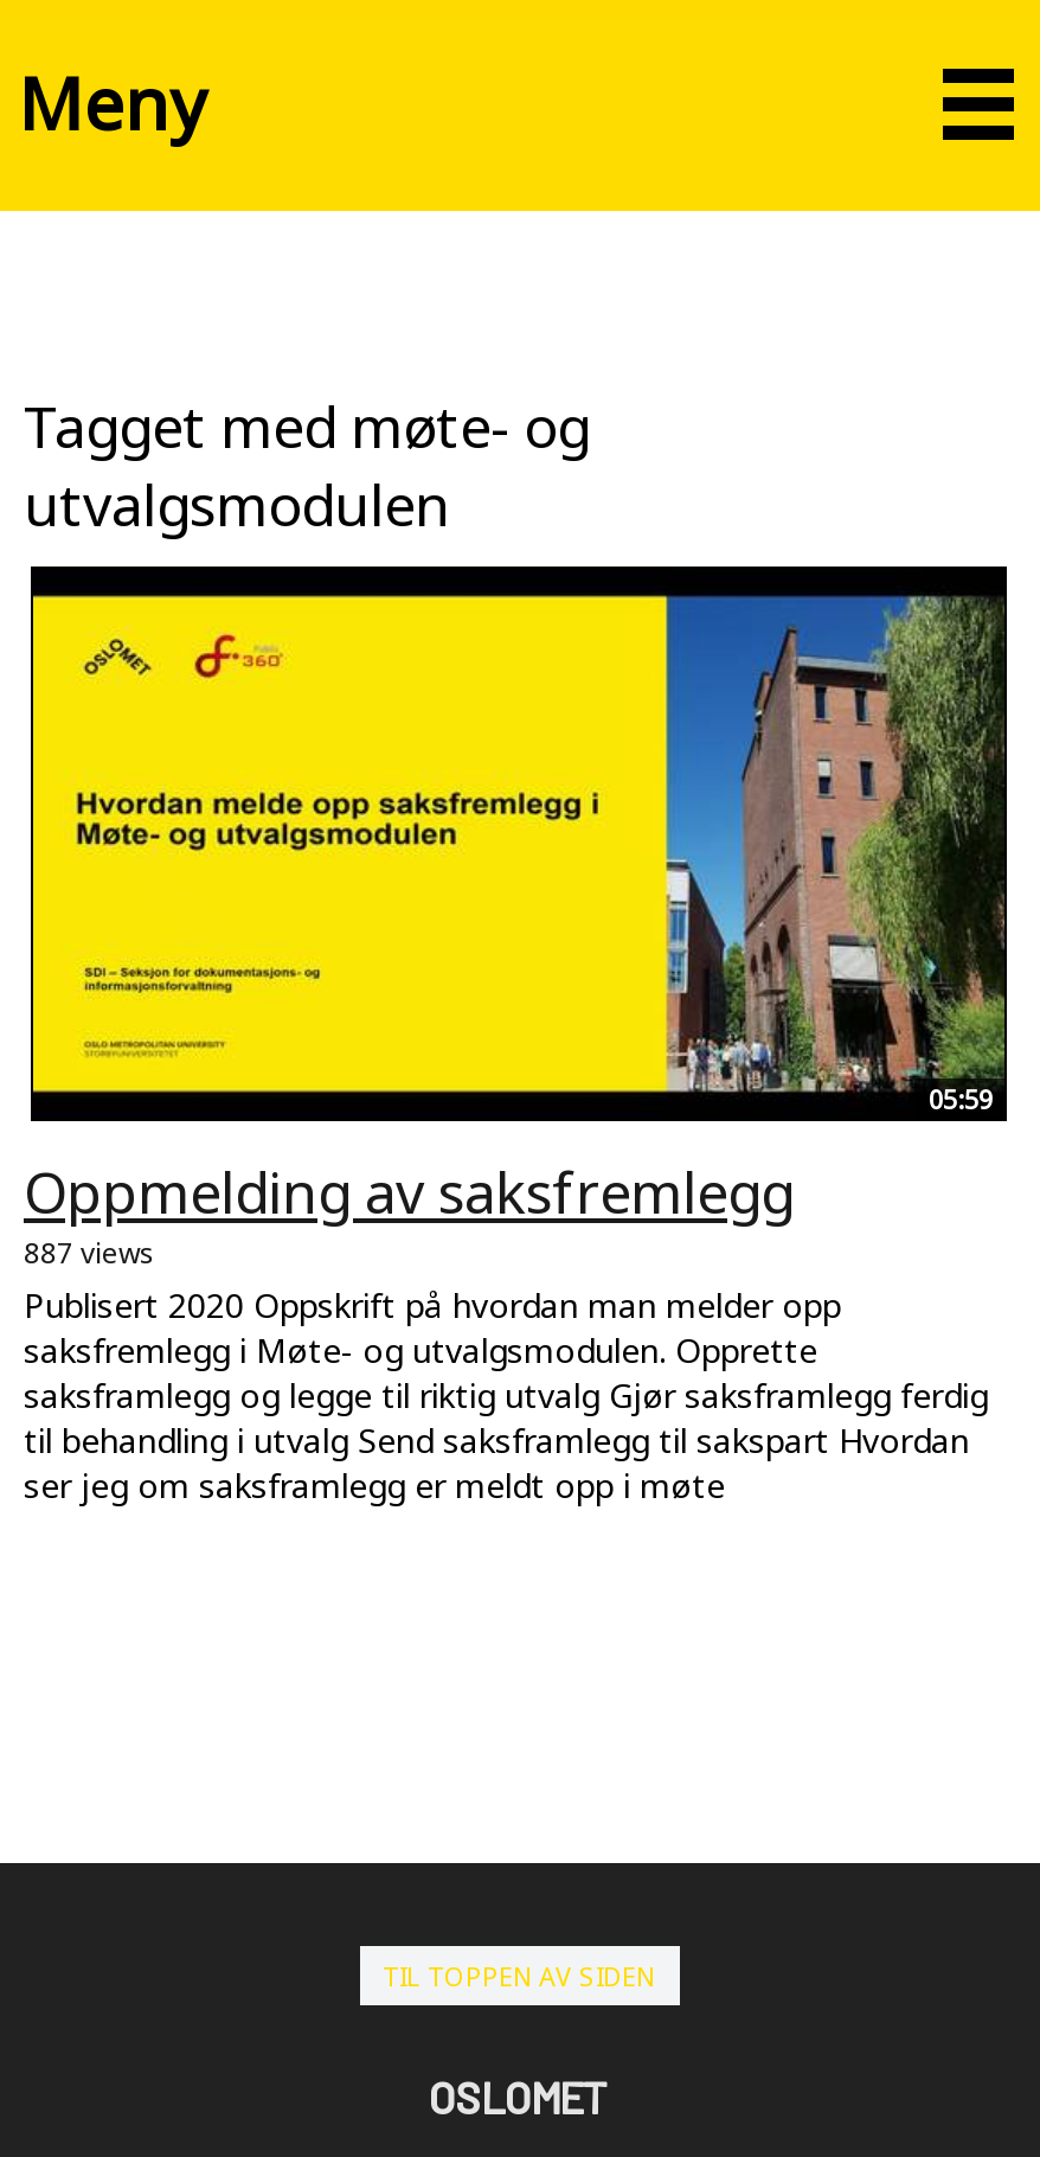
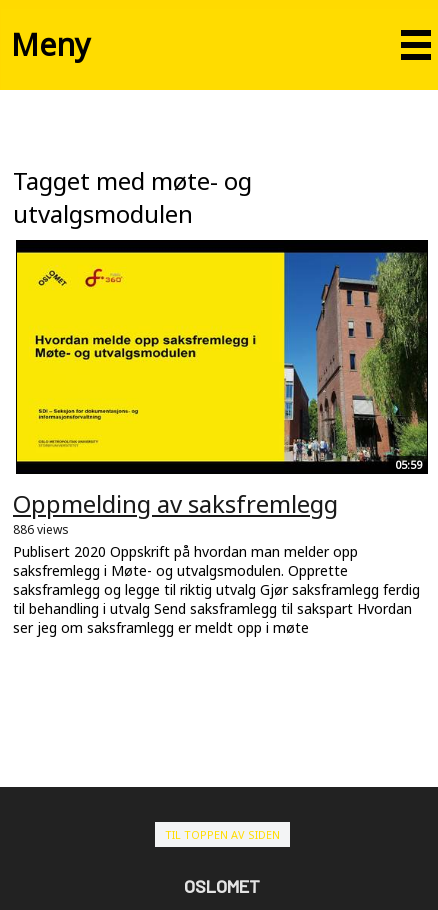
[24,1233,156,1274] 887 views -> [13,521,69,538] 886 views

